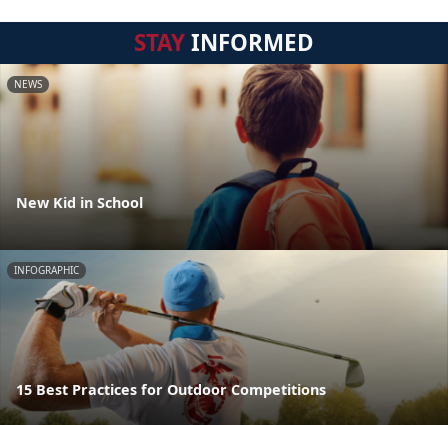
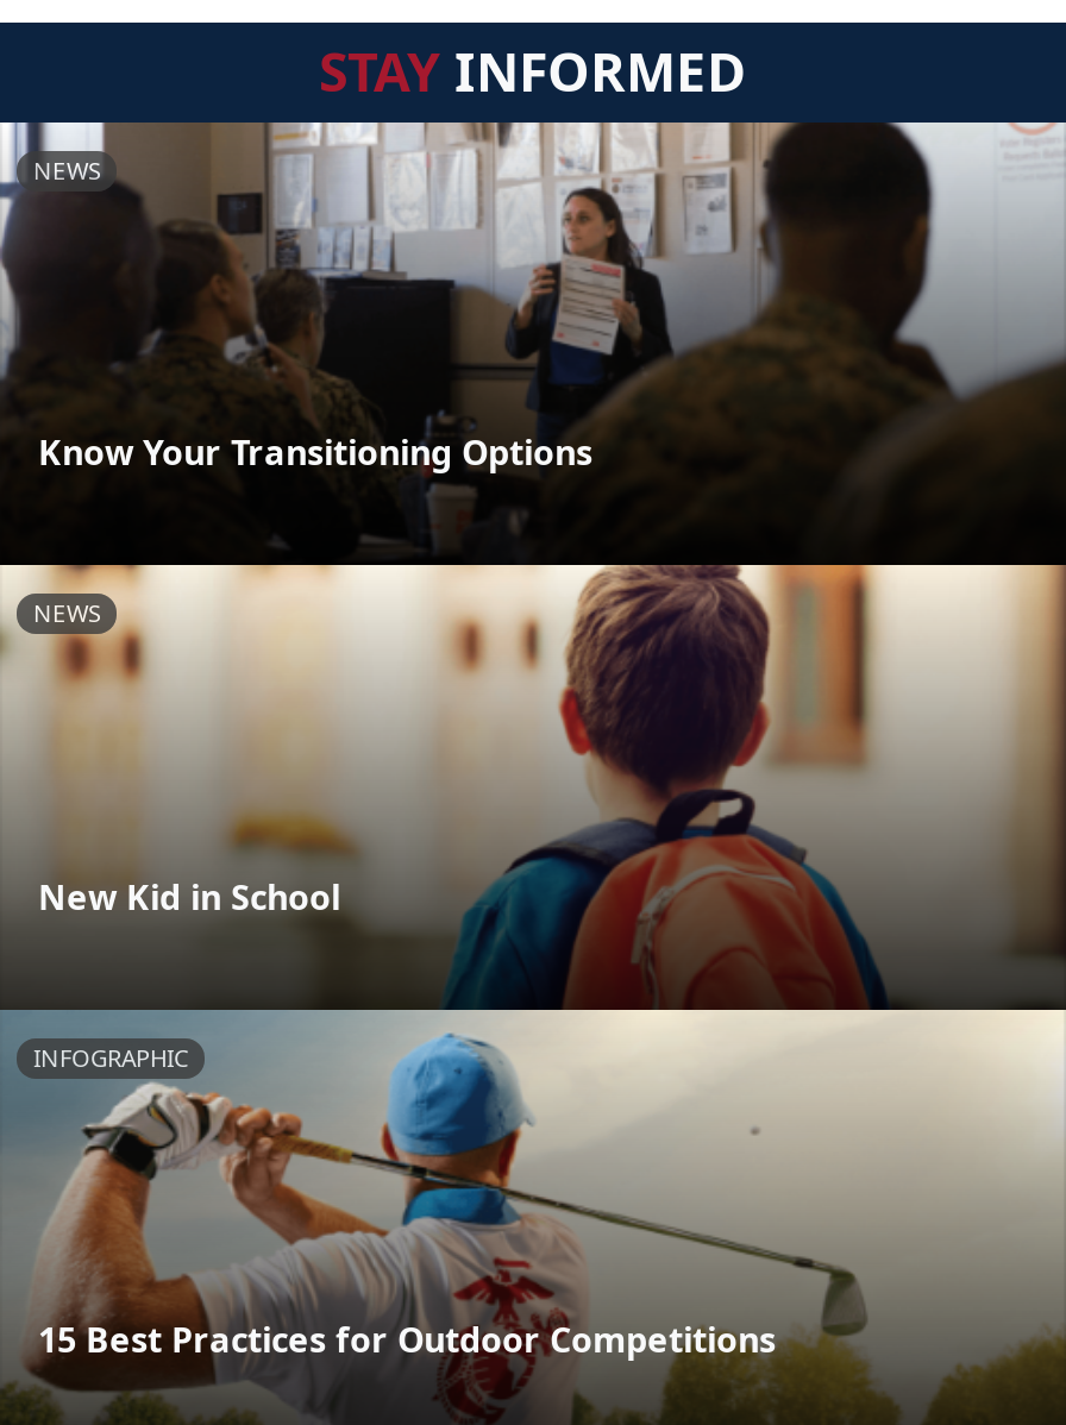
none -> [7,120,1059,565] [image] | NEWS
none -> [38,430,592,476] Know Your Transitioning Options

